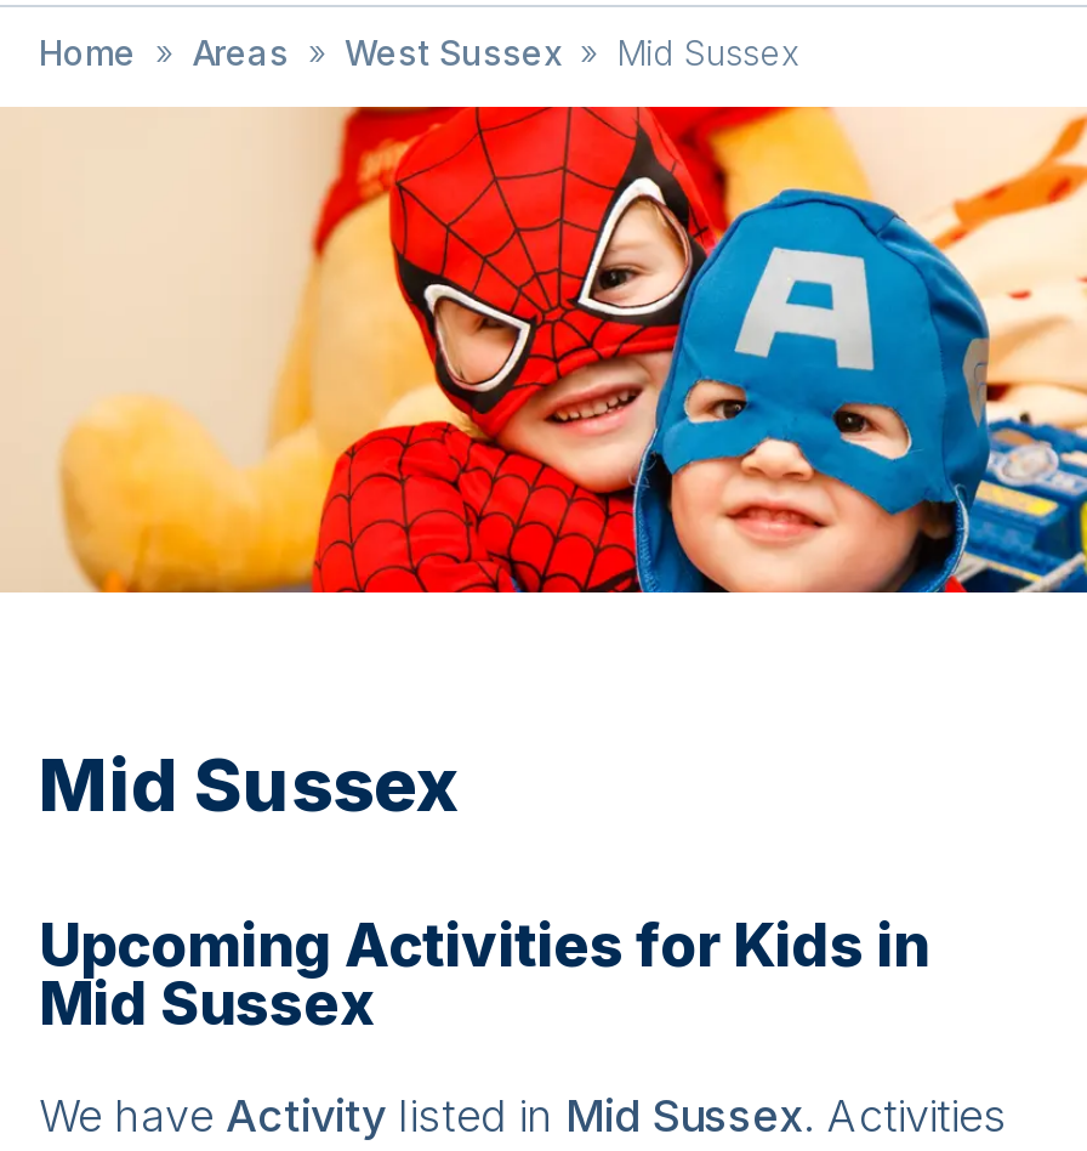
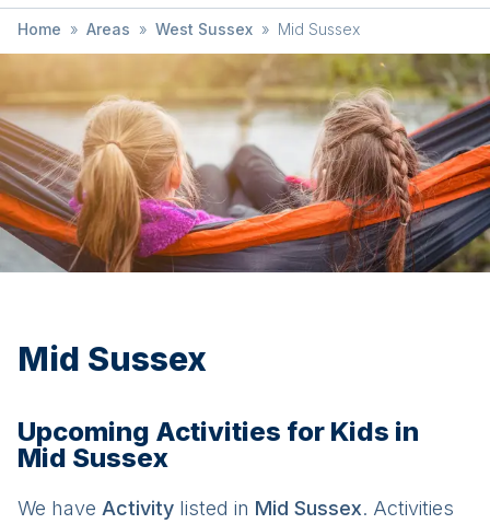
[7,104,1080,595] [image] -> [3,53,487,273] [image]

